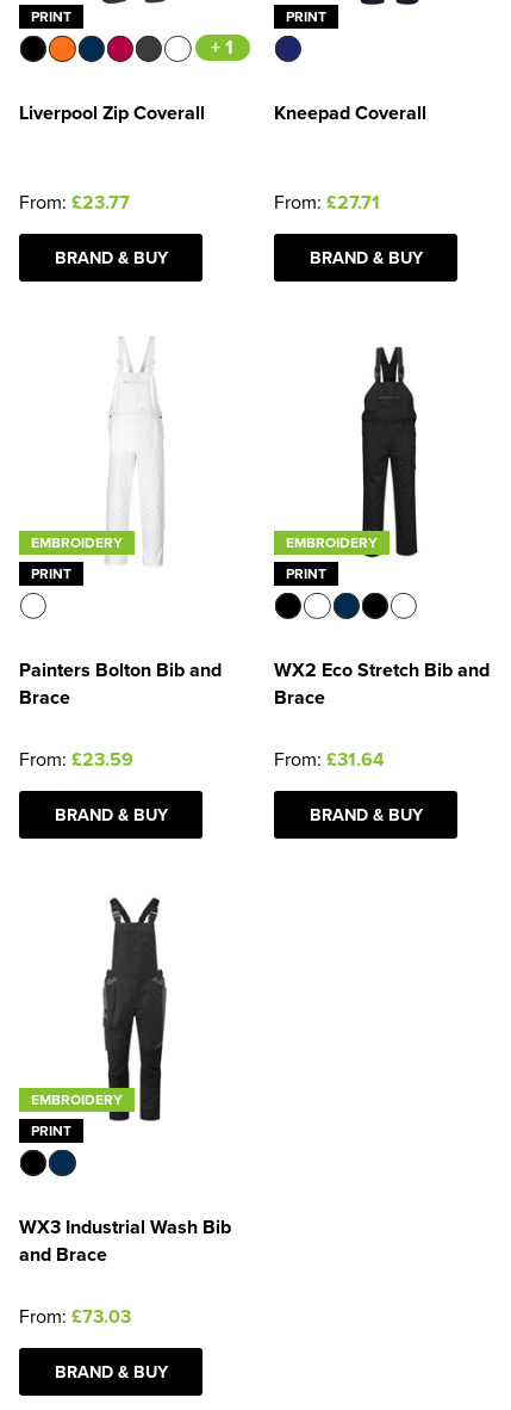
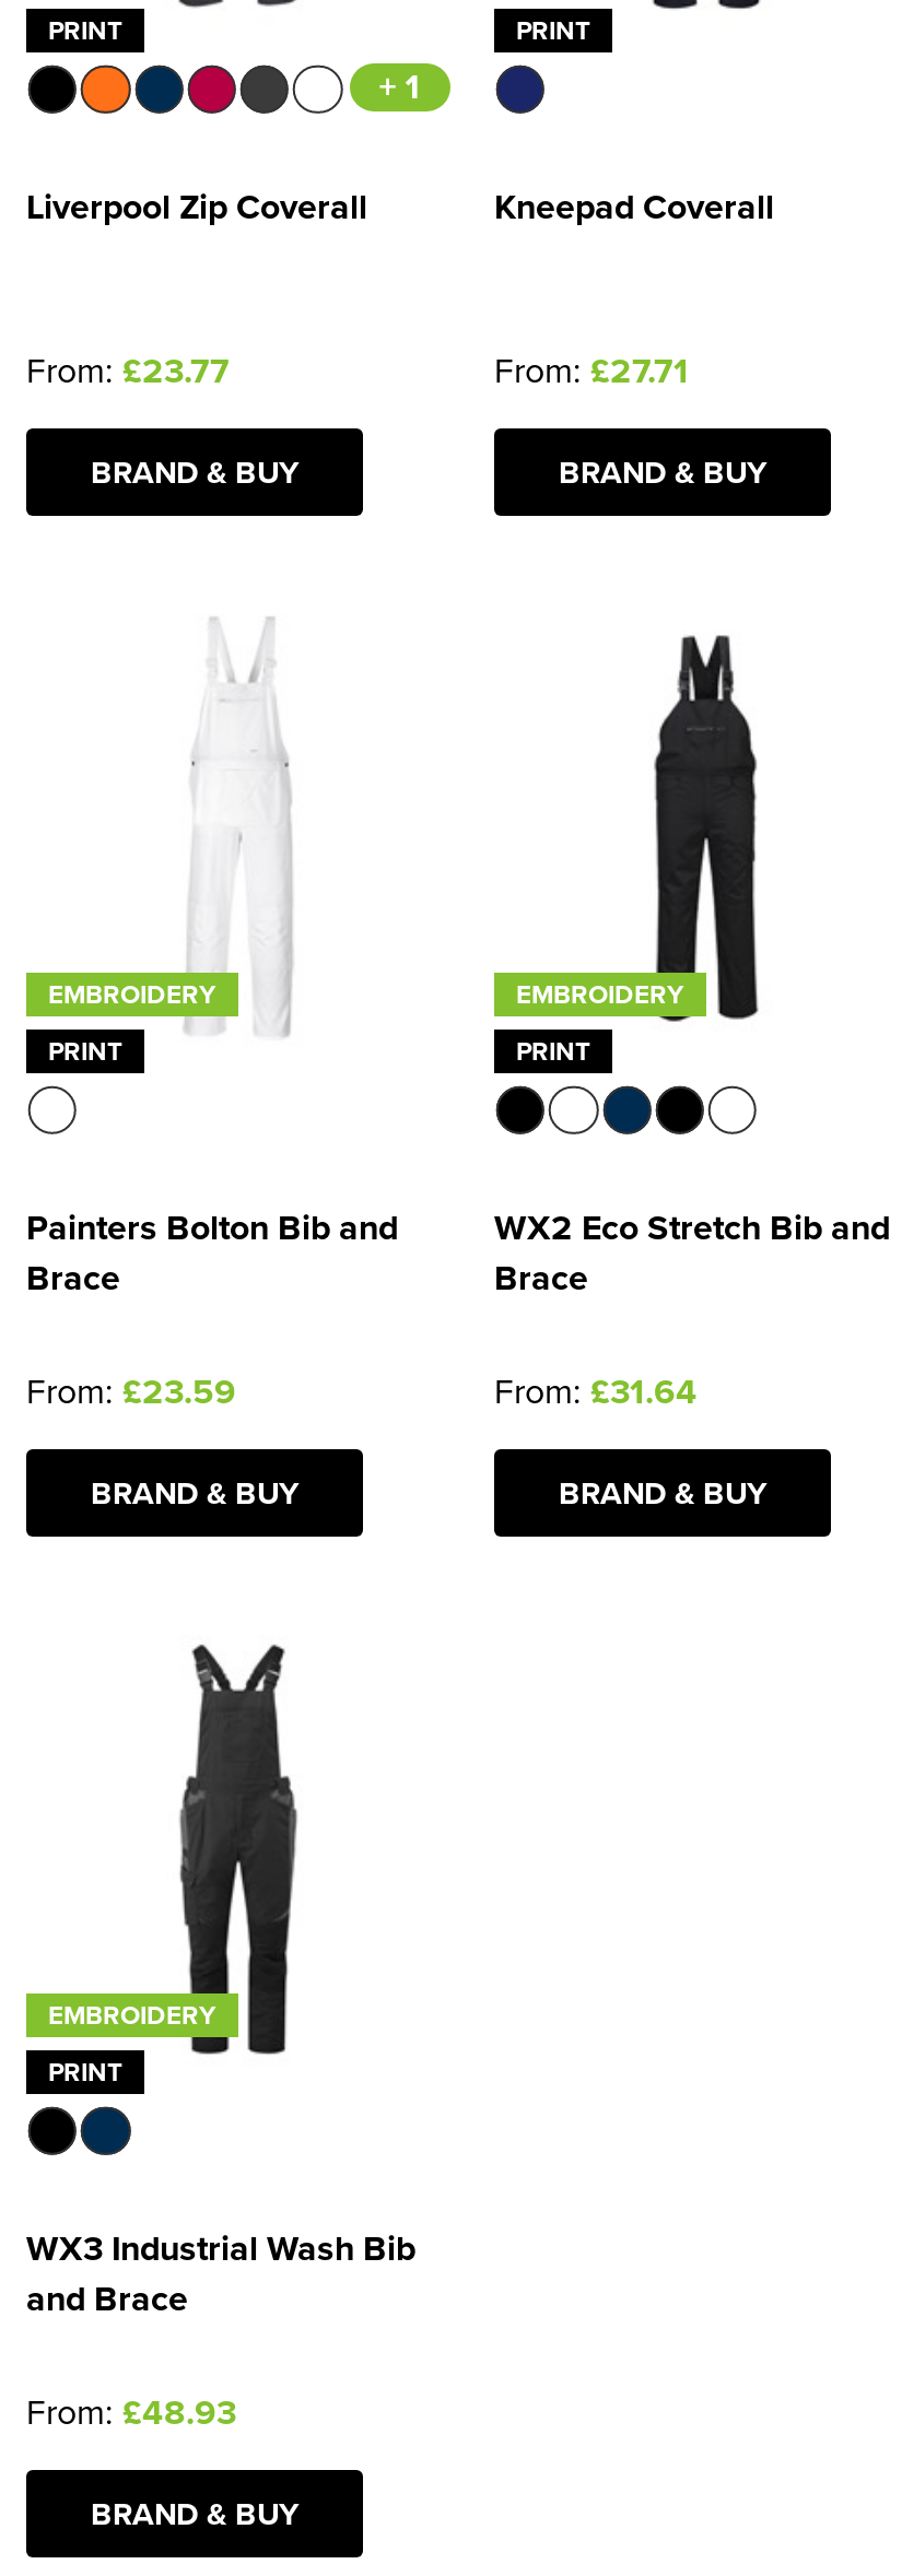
[19,1303,131,1330] From: £73.03 -> [26,2387,236,2438] From: £48.93

